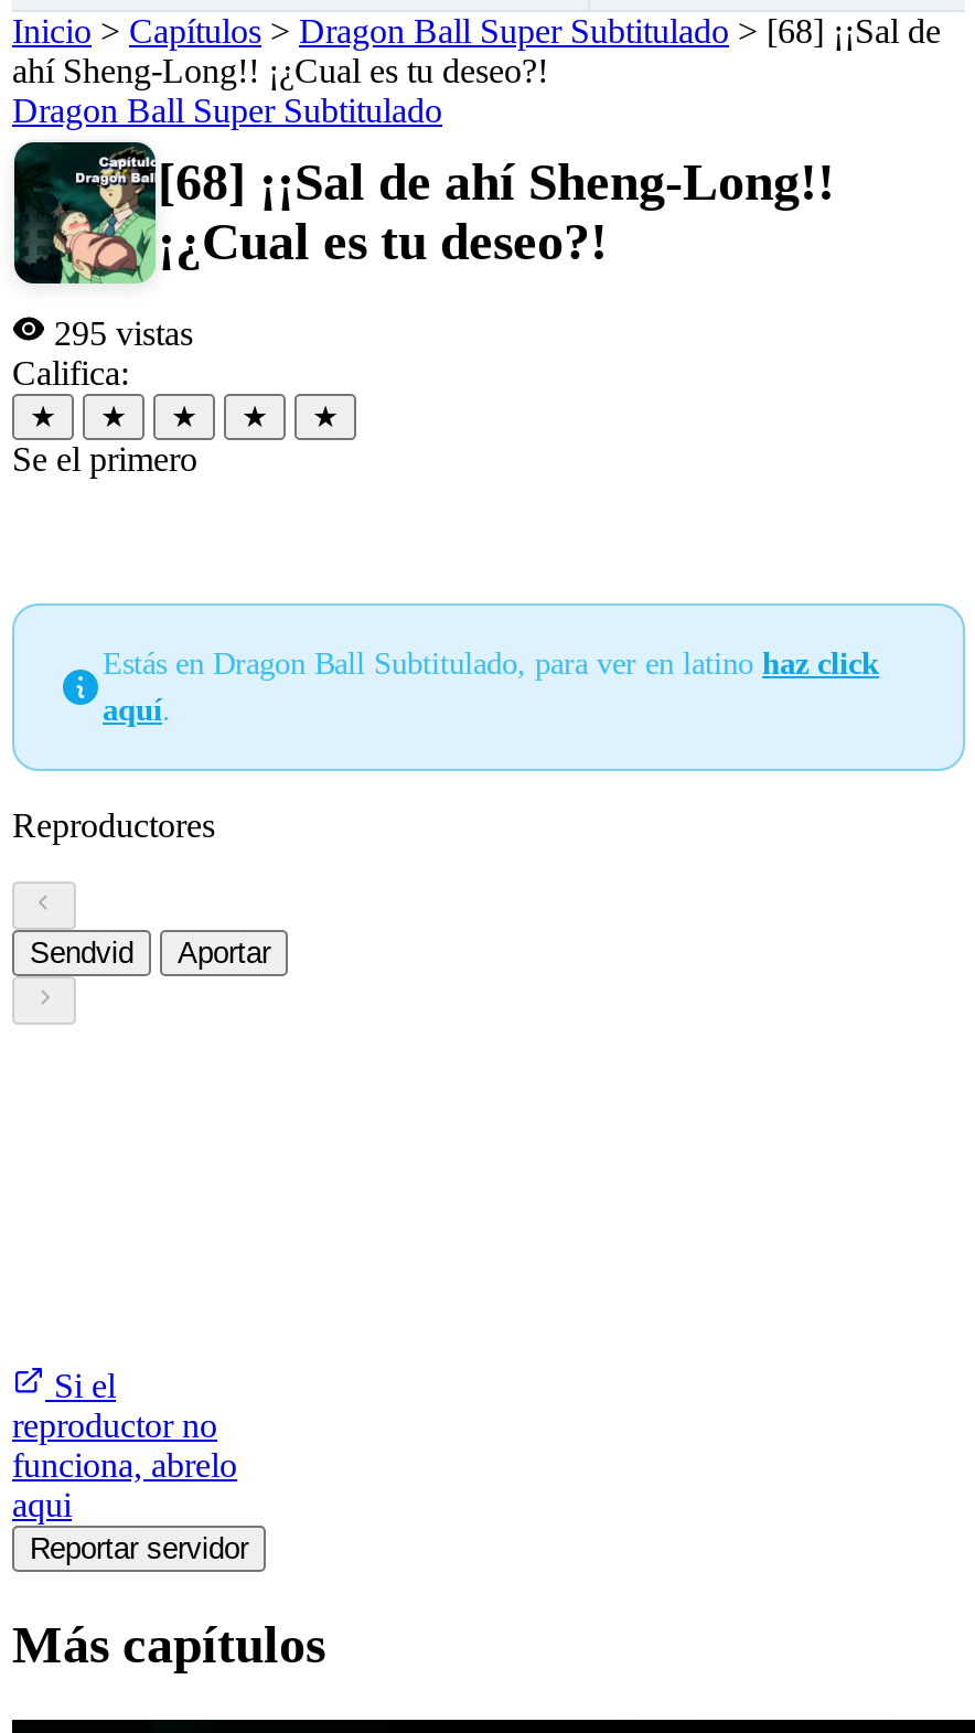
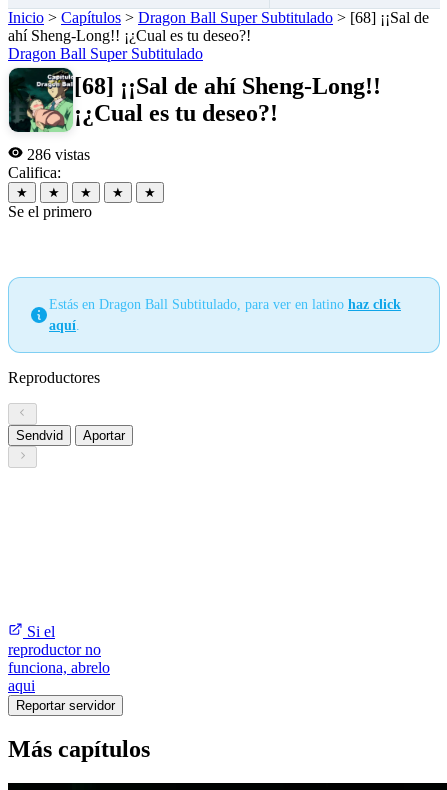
[54,314,193,352] 295 vistas -> [27,146,90,163] 286 vistas

